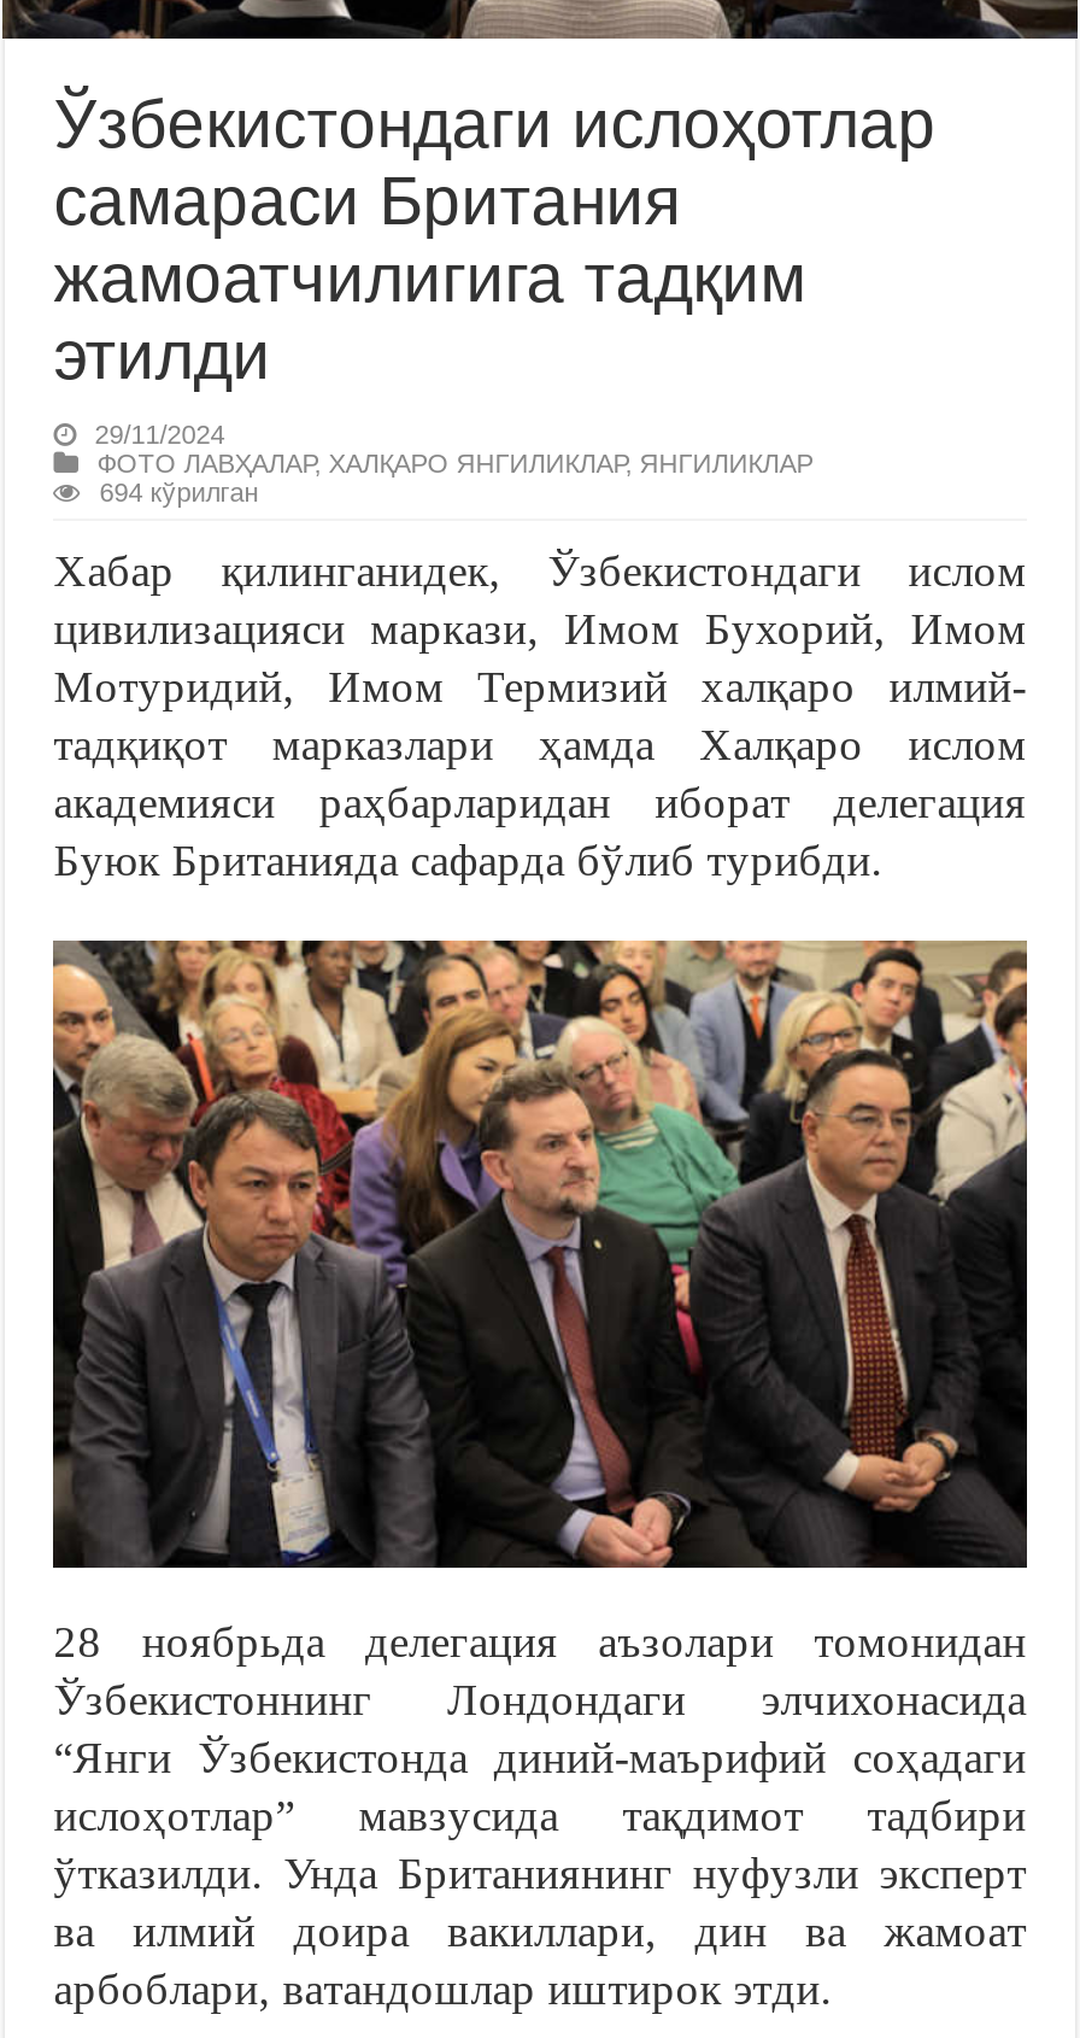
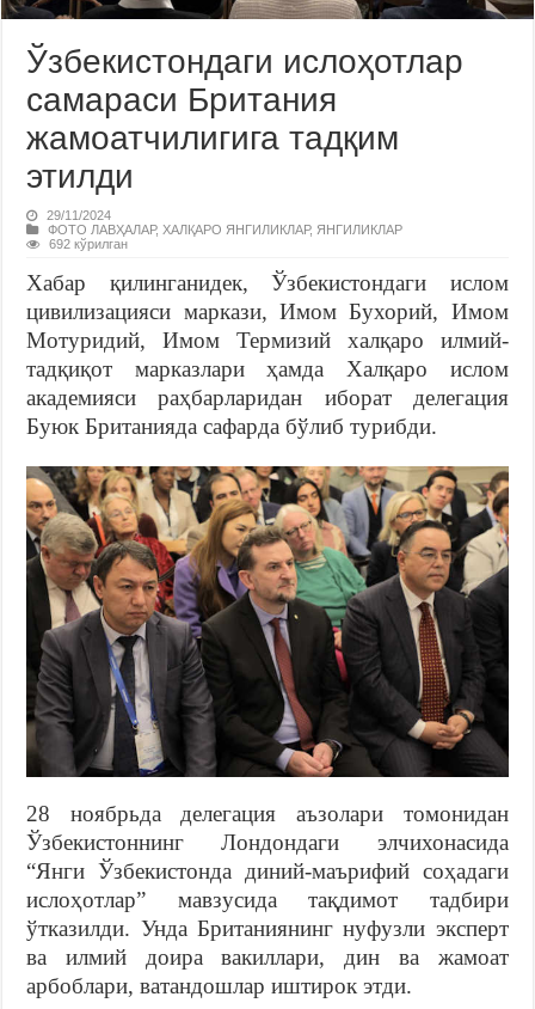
[99,477,258,506] 694 кўрилган -> [49,236,128,251] 692 кўрилган

